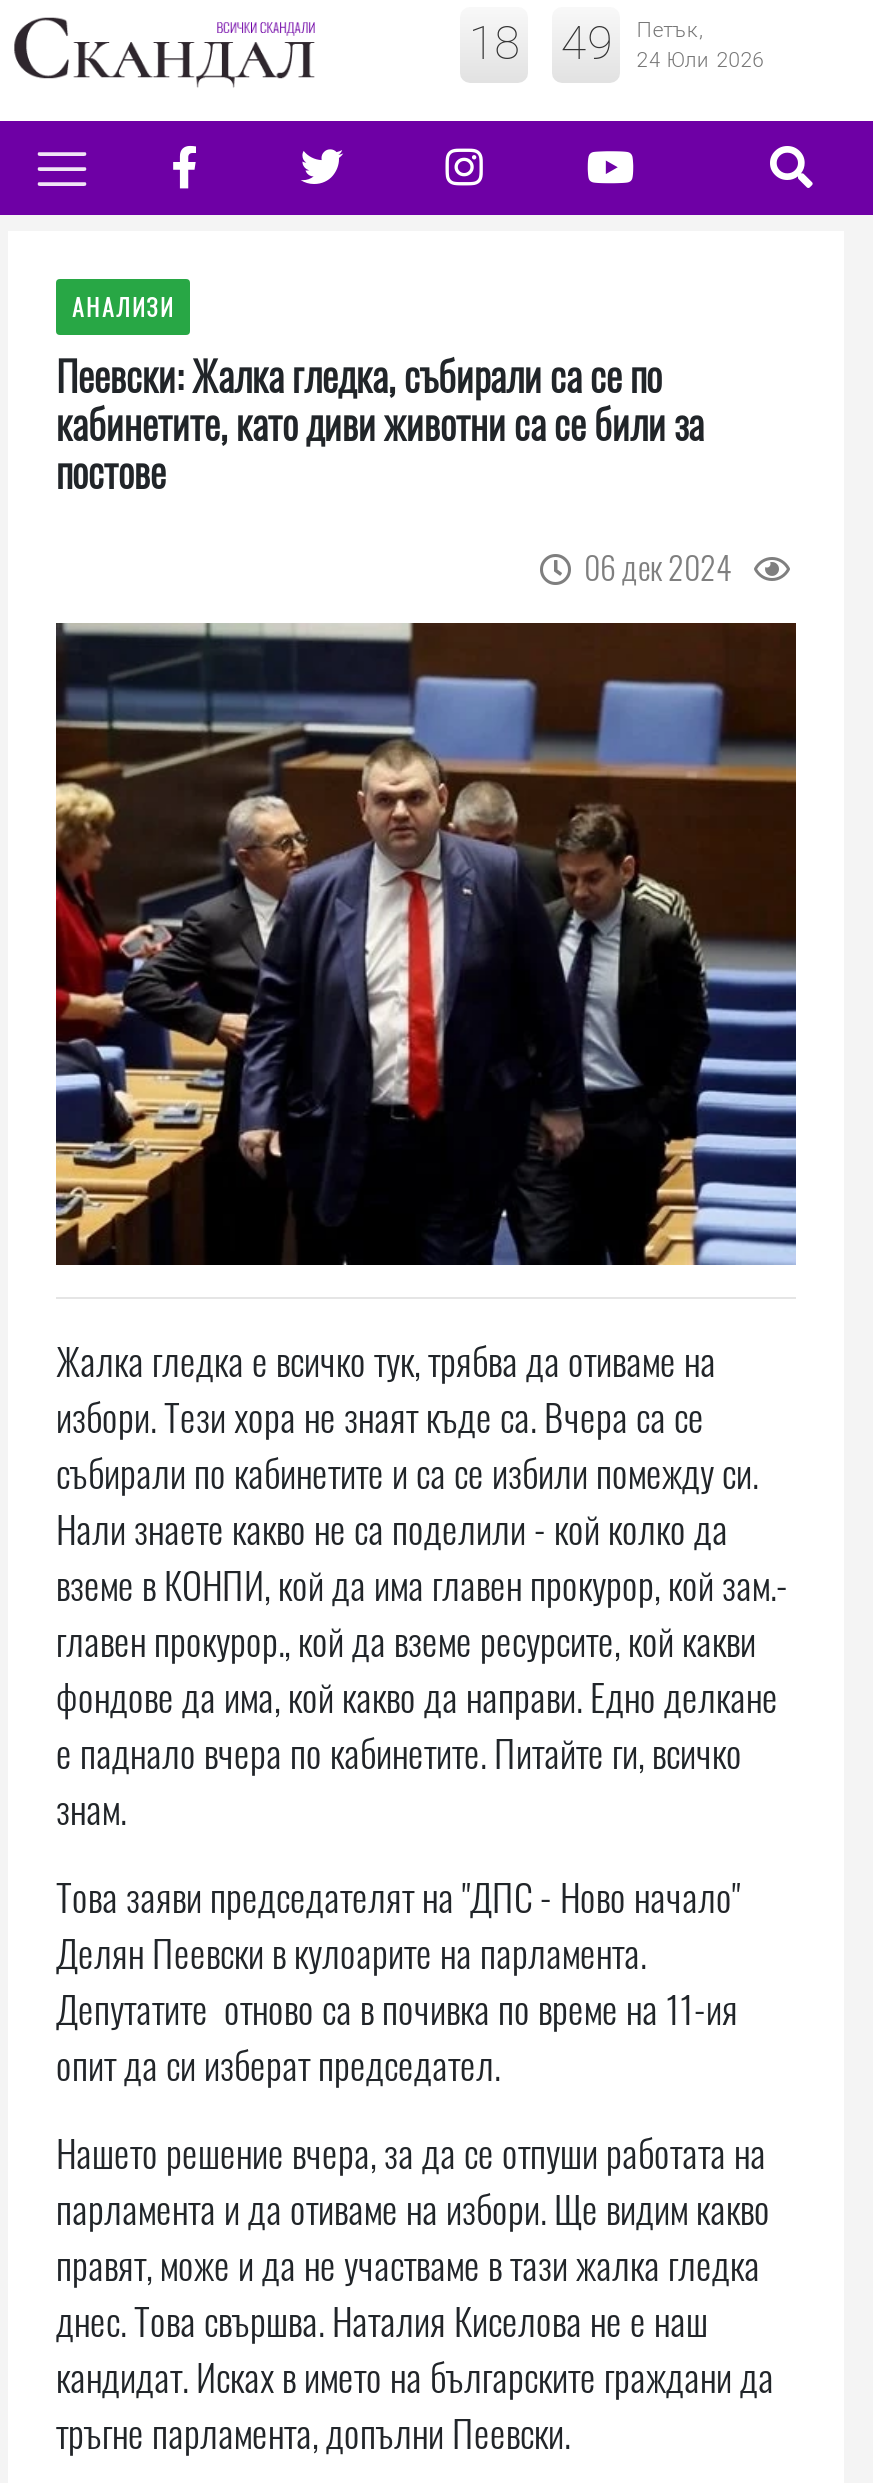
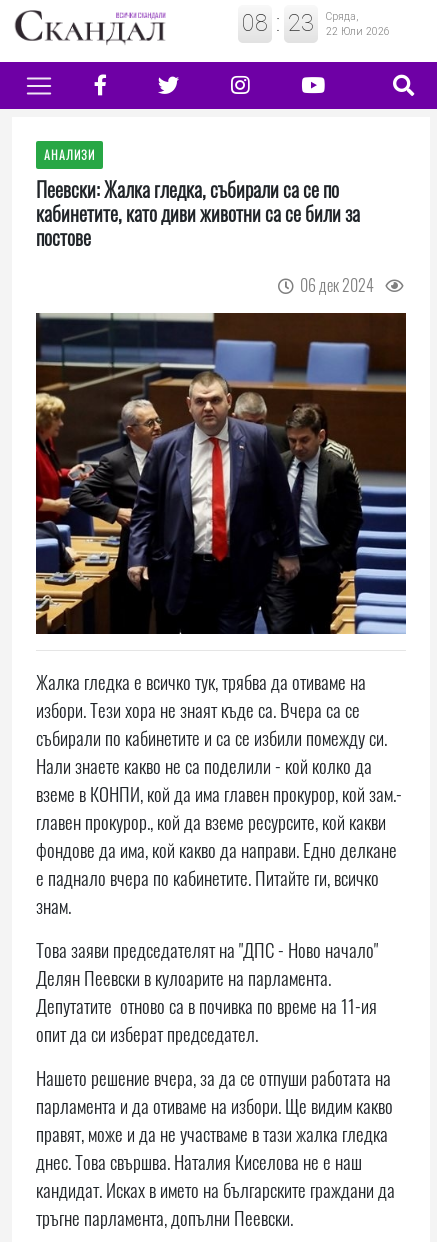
[469,14,765,72] 18 : 49 | Петък, | 24 Юли 2026 -> [242,9,390,38] 08 : 23 | Сряда, | 22 Юли 2026

